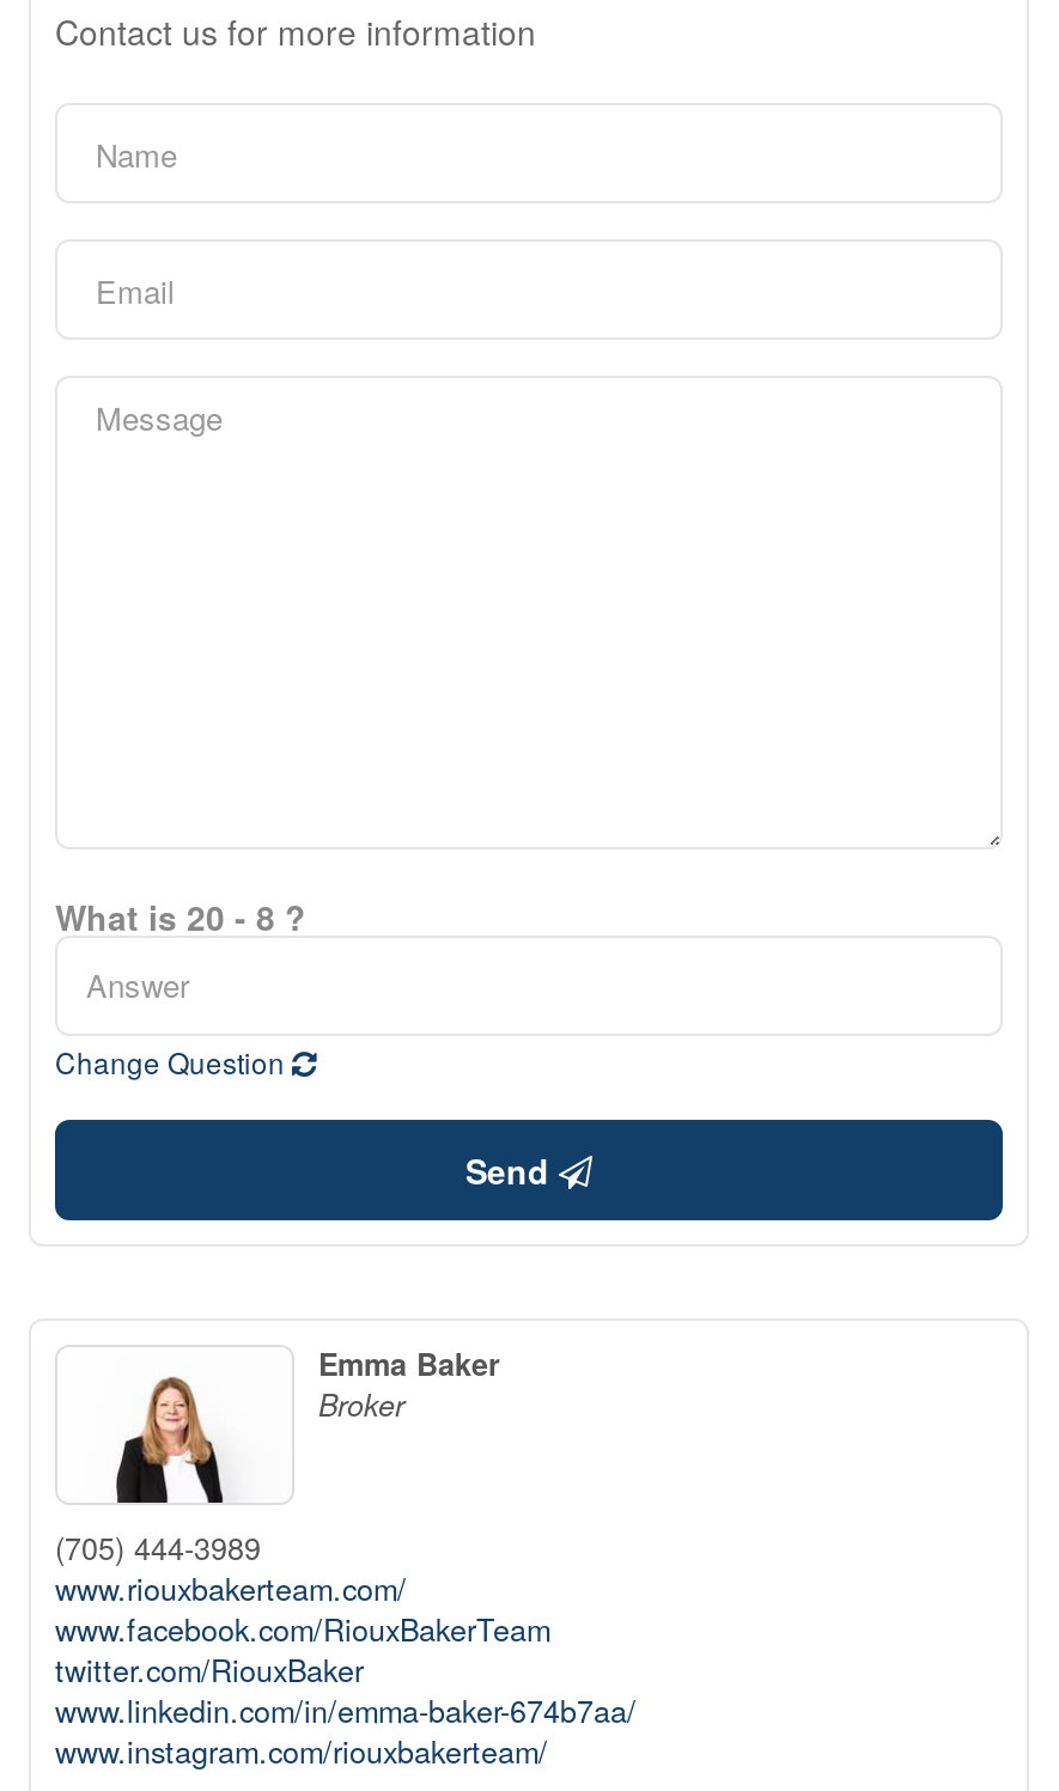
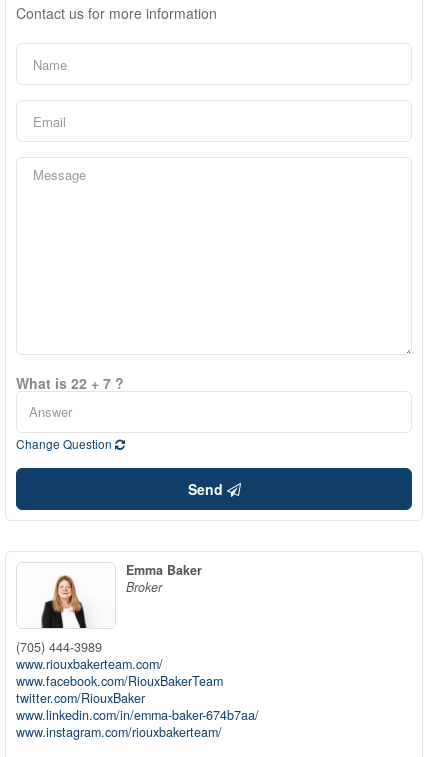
[55,891,306,939] What is 20 - 8 ? -> [16,372,124,392] What is 22 + 7 ?

